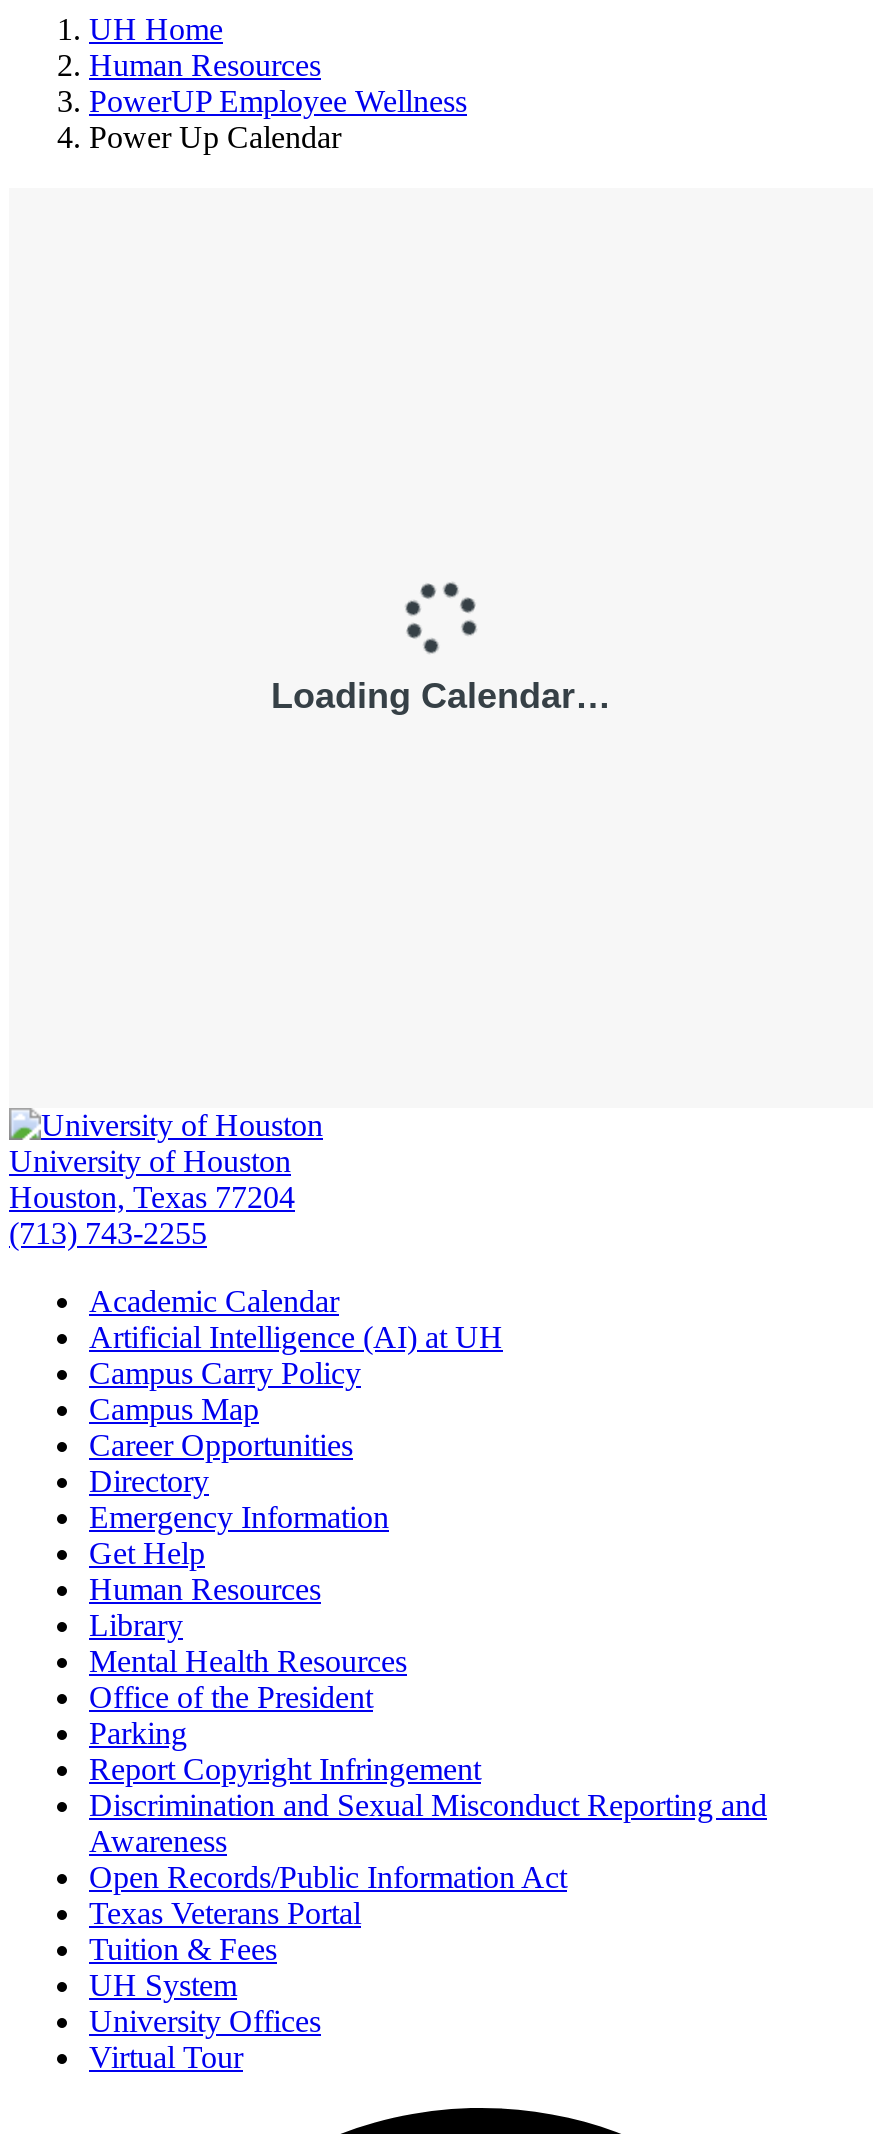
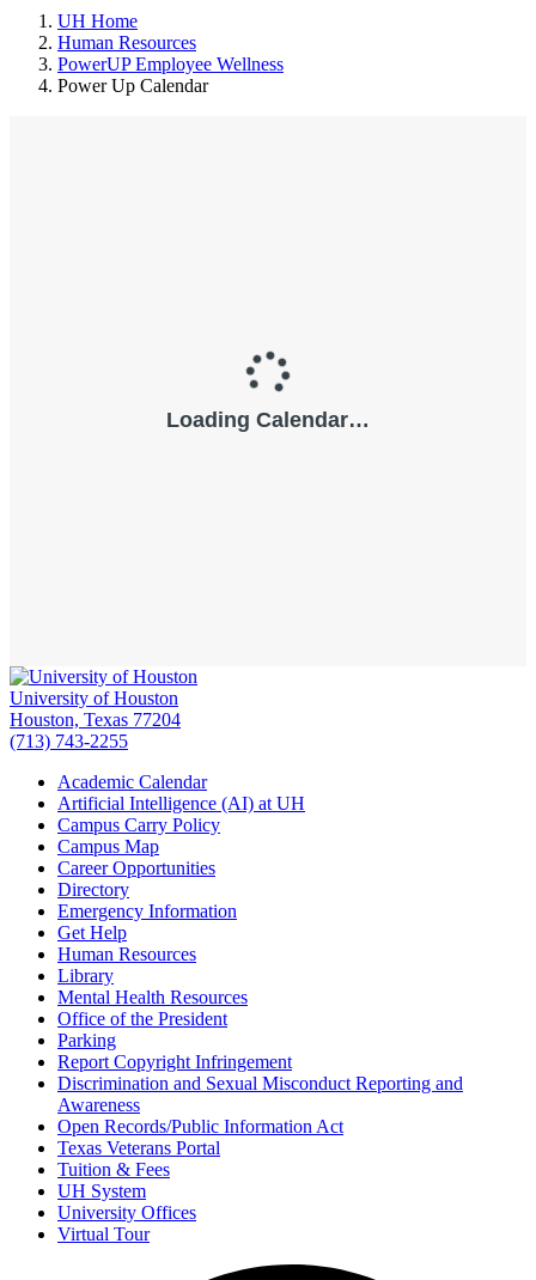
[405,582,477,656] [image] -> [245,351,291,395] [image]

